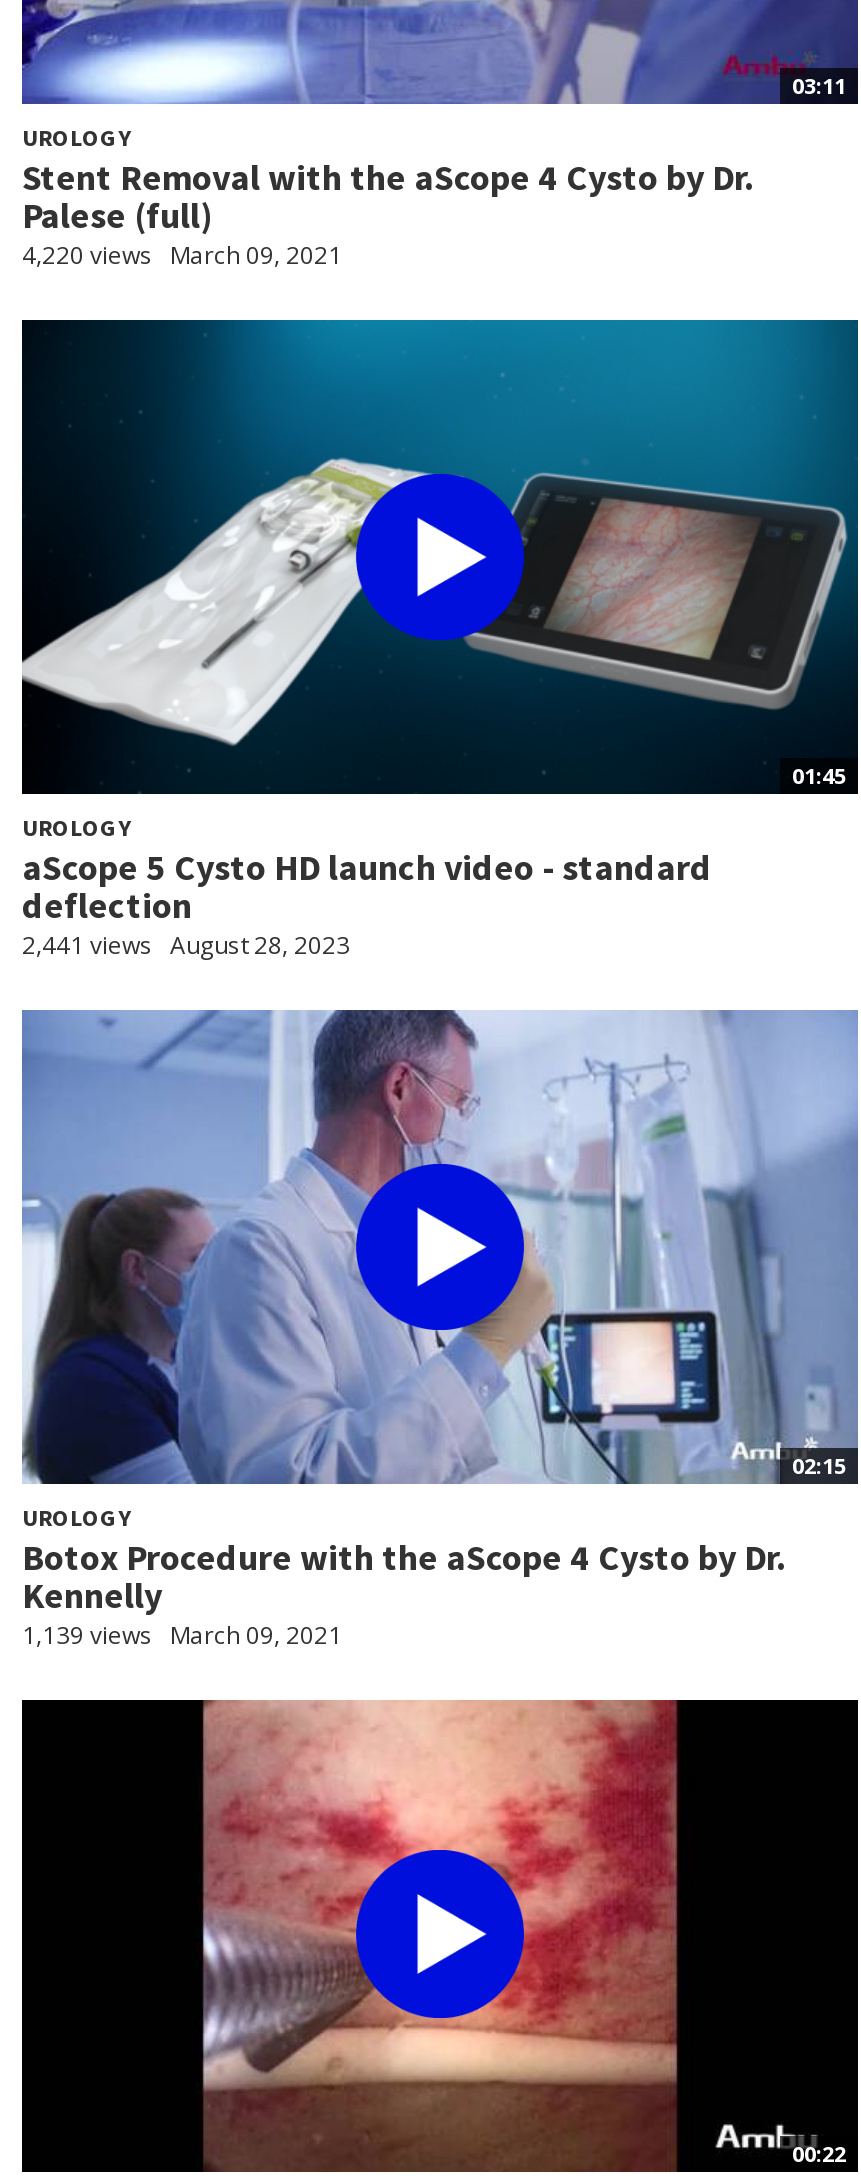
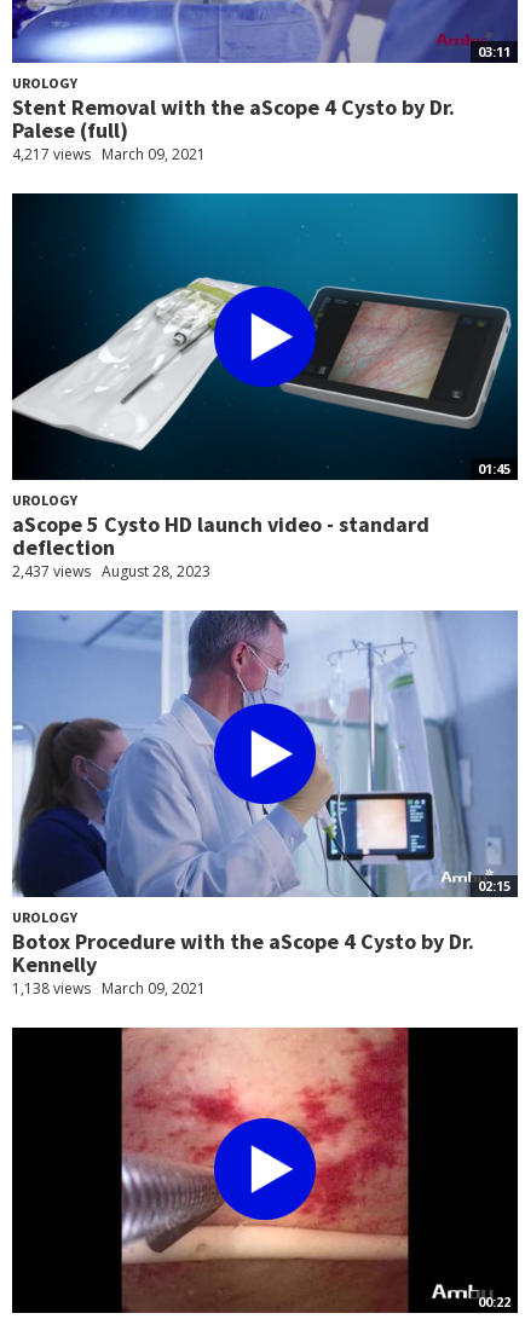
[22,238,342,272] 4,220 views March 09, 2021 -> [12,144,206,164] 4,217 views March 09, 2021
[22,927,350,961] 2,441 views August 28, 2023 -> [12,561,210,581] 2,437 views August 28, 2023
[22,1617,342,1651] 1,139 views March 09, 2021 -> [12,978,206,998] 1,138 views March 09, 2021

